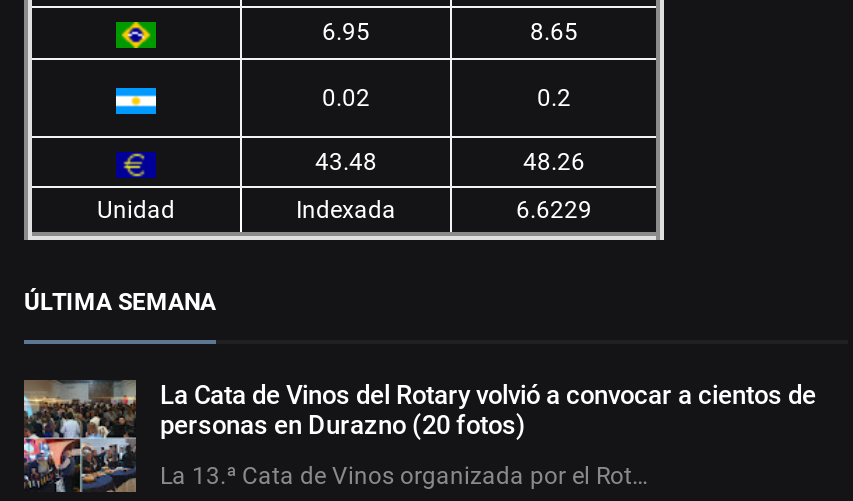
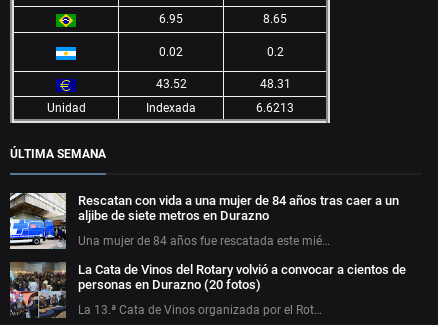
[315,148,377,176] 43.48 -> [155,77,186,91] 43.52
[523,148,585,176] 48.26 -> [259,77,290,91] 48.31
[516,196,592,224] 6.6229 -> [256,101,294,115] 6.6213
none -> [9,193,399,250] [image] | Rescatan con vida a una mujer de 84 años tras caer a un | aljibe de siete metros en Durazno | Una mujer de 84 años fue rescatada este mié…

